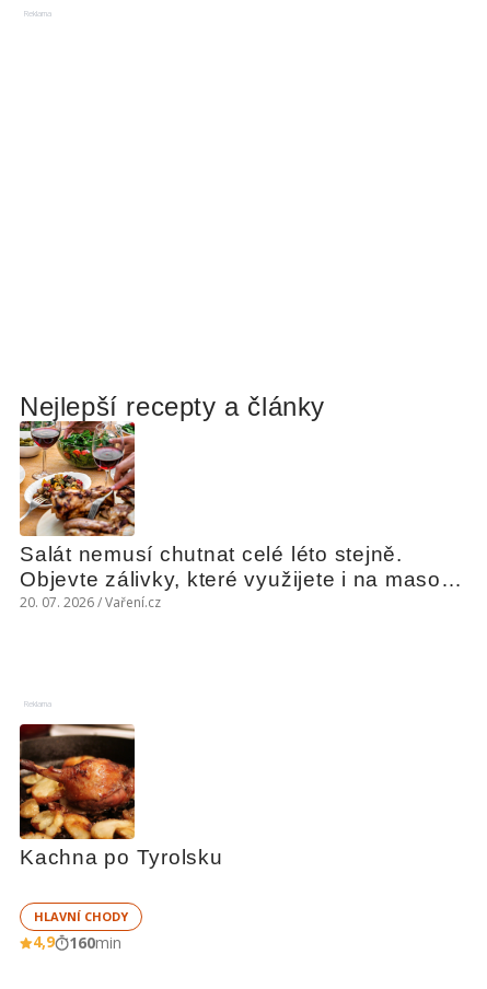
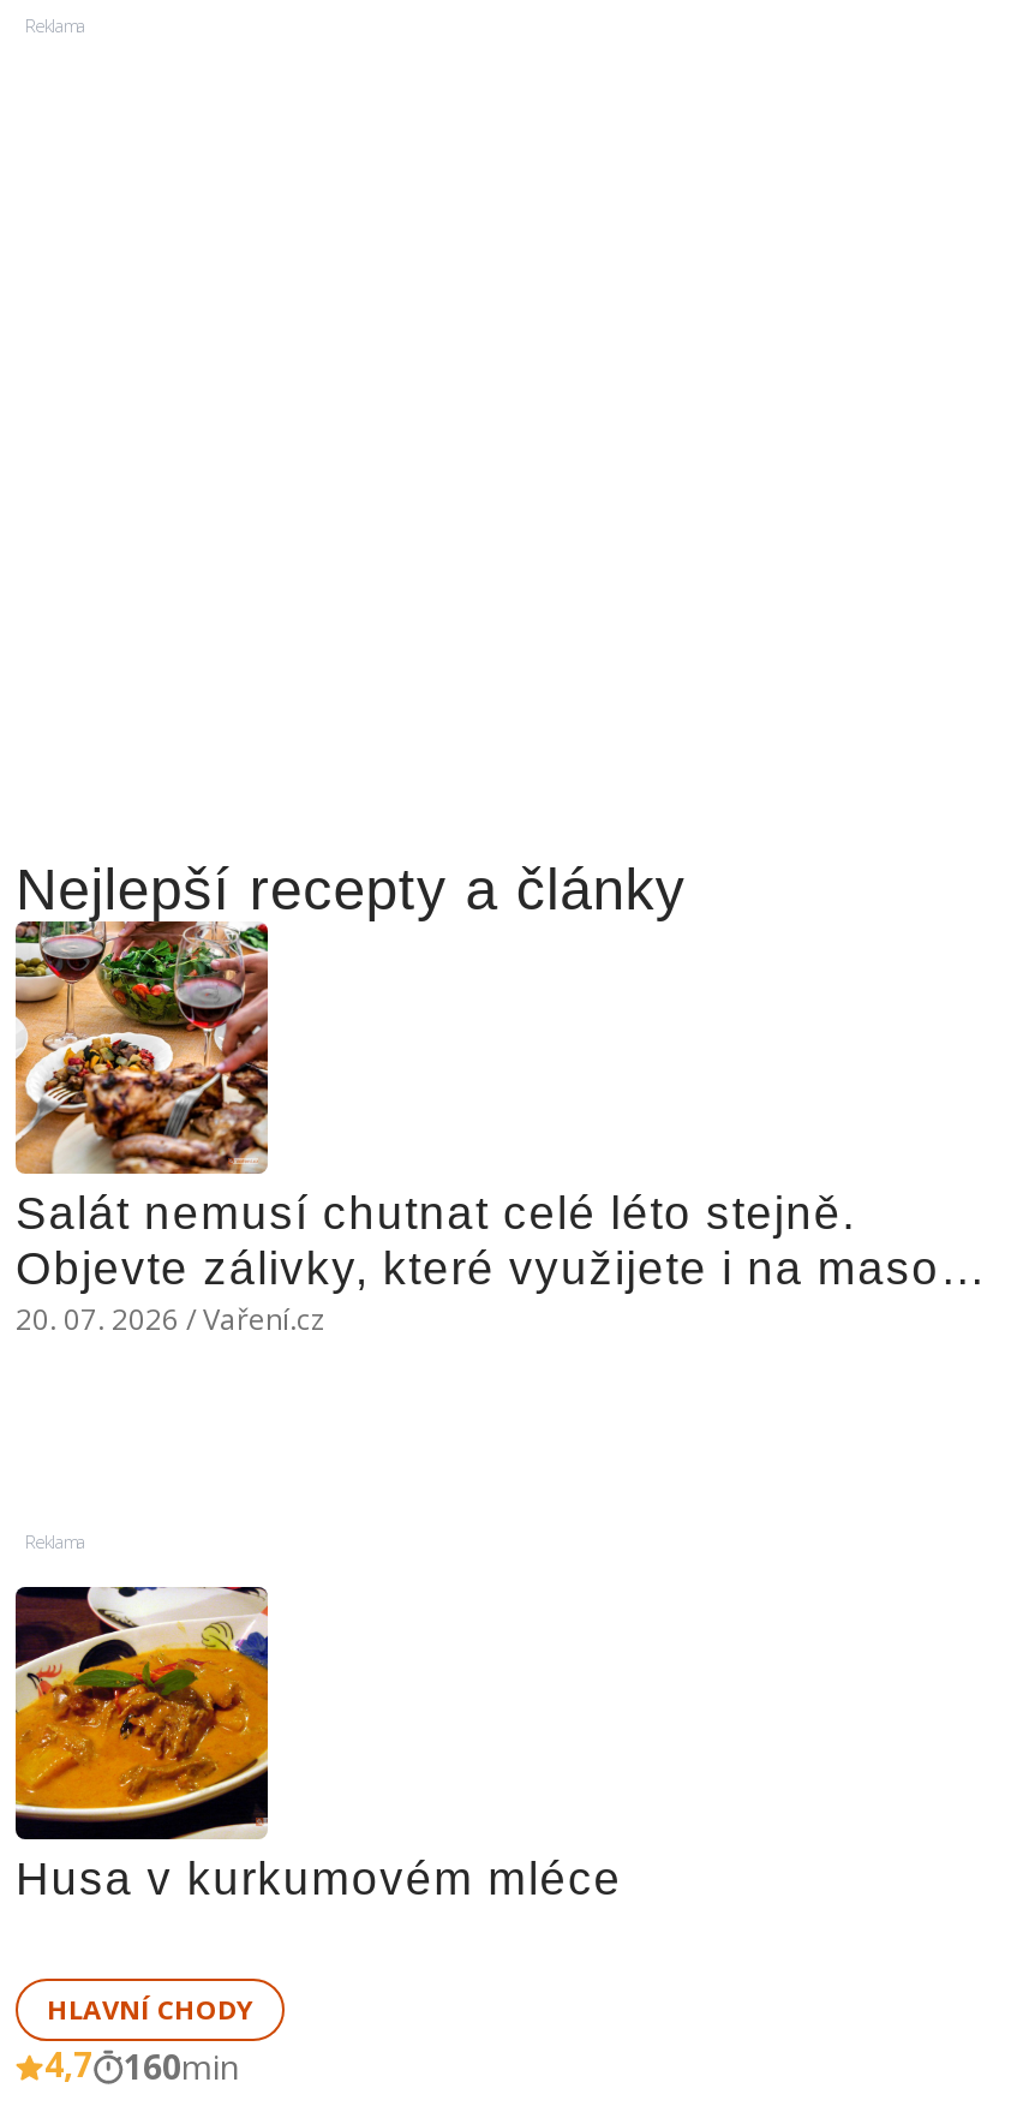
[19,723,223,869] [image] | Kachna po Tyrolsku -> [13,1585,622,1904] [image] | Husa v kurkumovém mléce
[33,931,121,953] 4,9 160min -> [44,2041,239,2089] 4,7 160min

